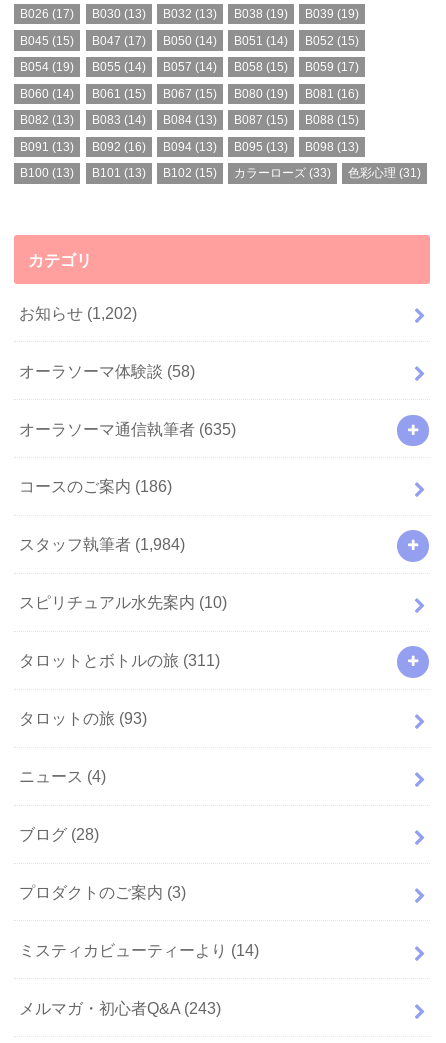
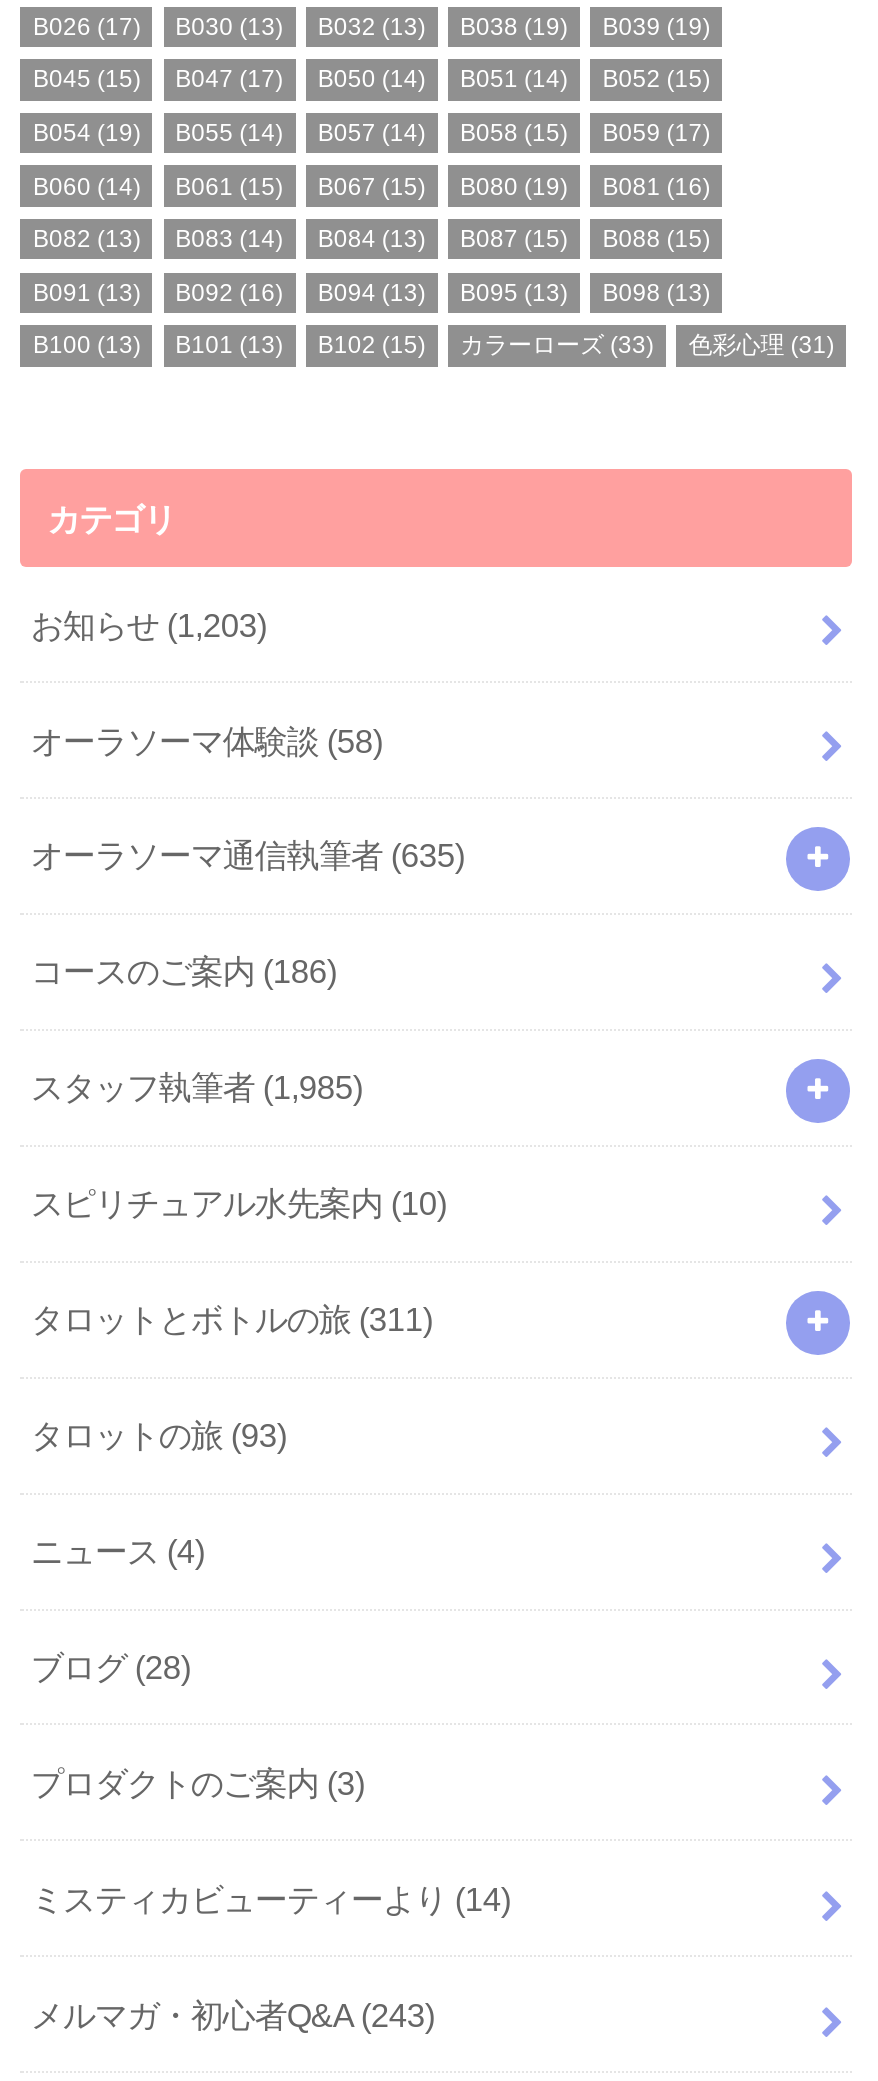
[19,304,137,322] お知らせ(1,202) -> [31,606,267,642] お知らせ(1,203)
[19,535,185,553] スタッフ執筆者(1,984) -> [31,1070,363,1106] スタッフ執筆者(1,985)

